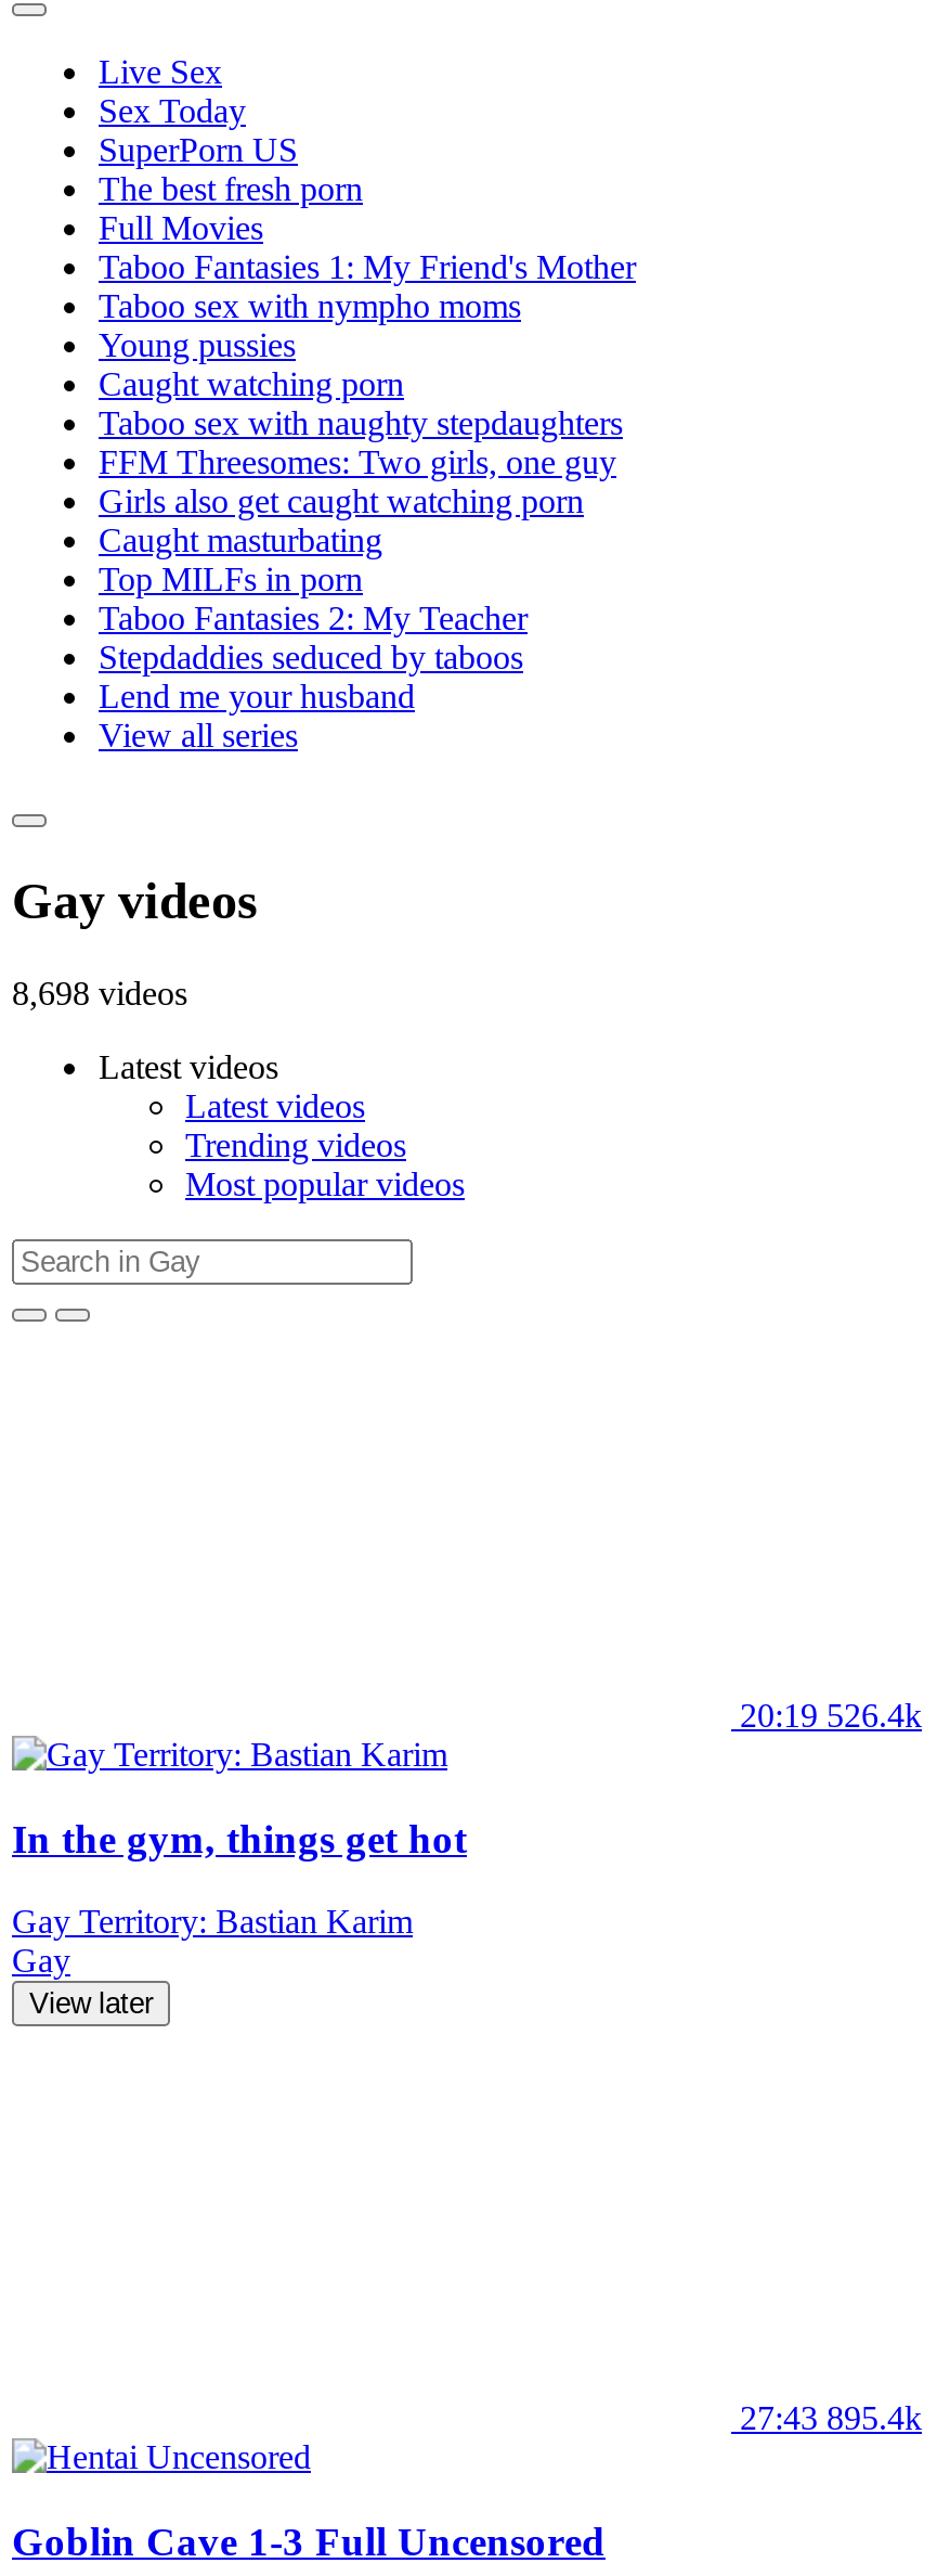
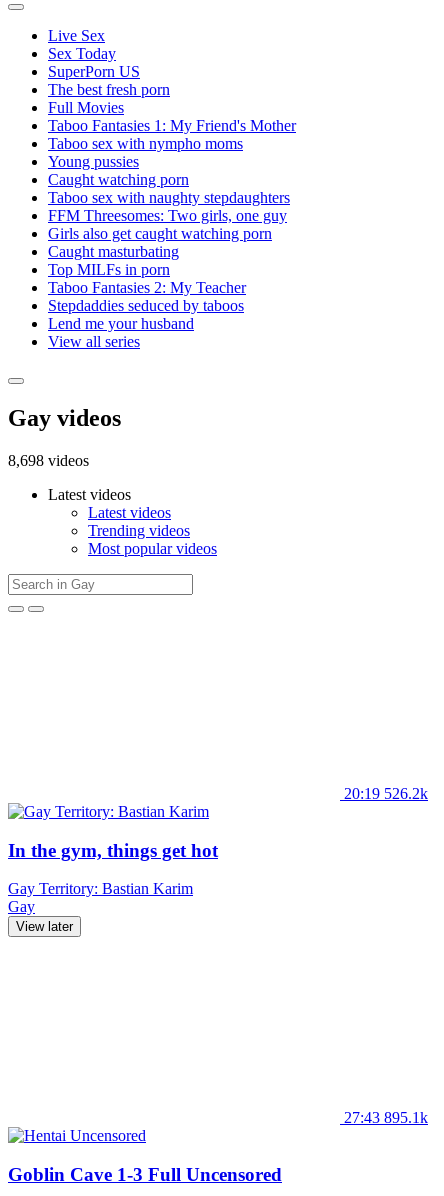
[740,1696,922,1733] 20:19 526.4k -> [344,785,428,802] 20:19 526.2k
[740,2400,922,2437] 27:43 895.4k -> [344,1109,428,1126] 27:43 895.1k

